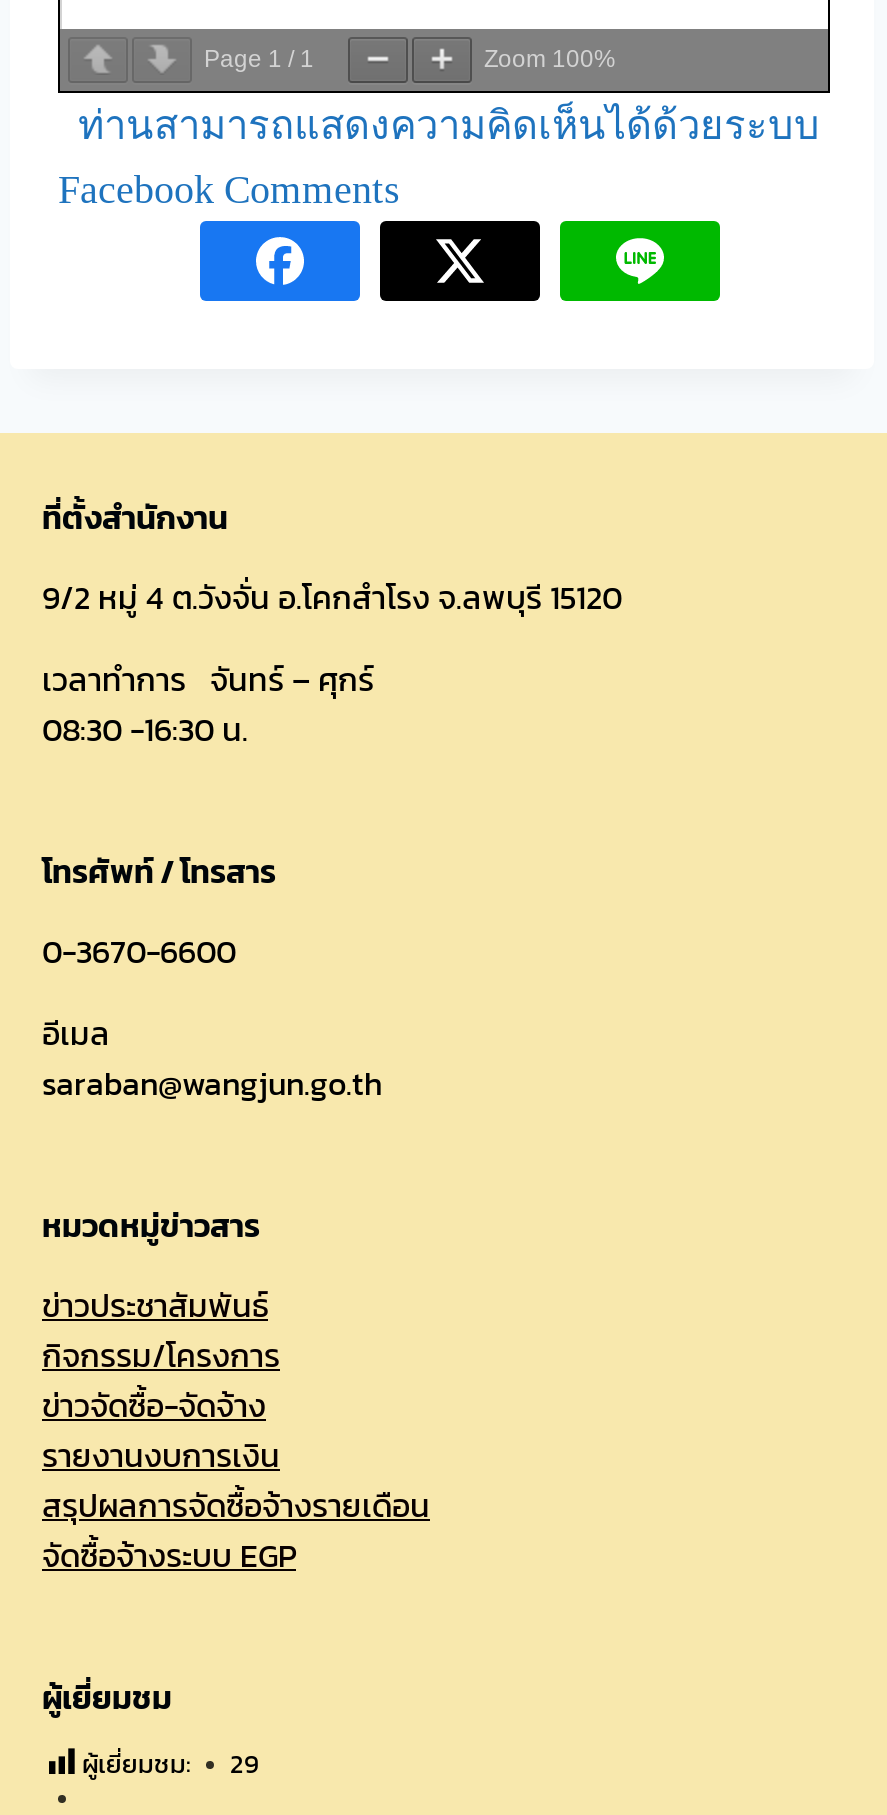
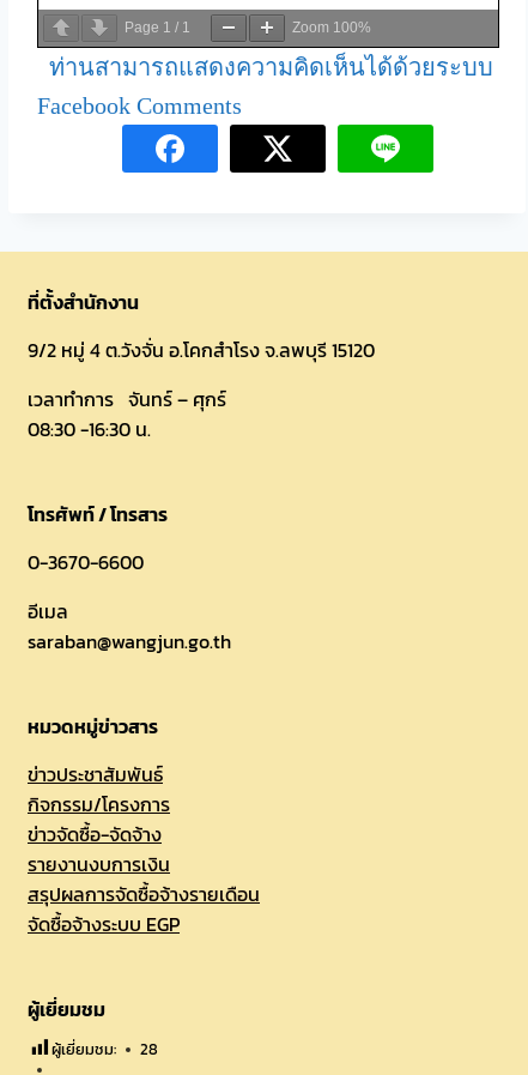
[82,1746,258,1784] ผู้เยี่ยมชม: 29 -> [51,1038,158,1061] ผู้เยี่ยมชม: 28

